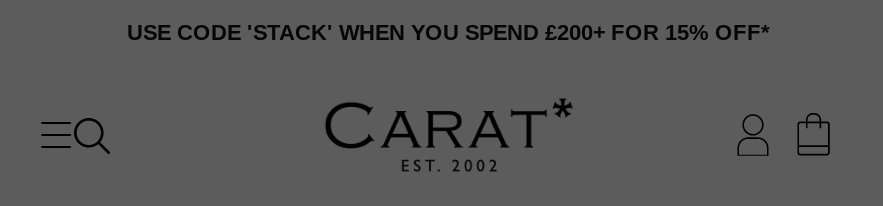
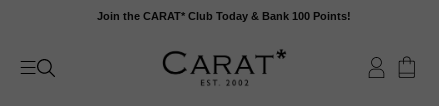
[127,20,769,44] USE CODE 'STACK' WHEN YOU SPEND £200+ FOR 15% OFF* -> [97,10,351,22] Join the CARAT* Club Today & Bank 100 Points!

